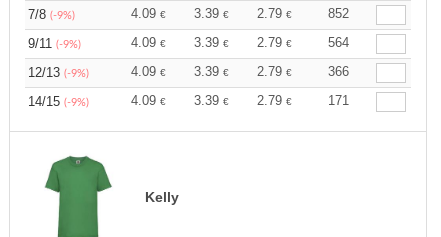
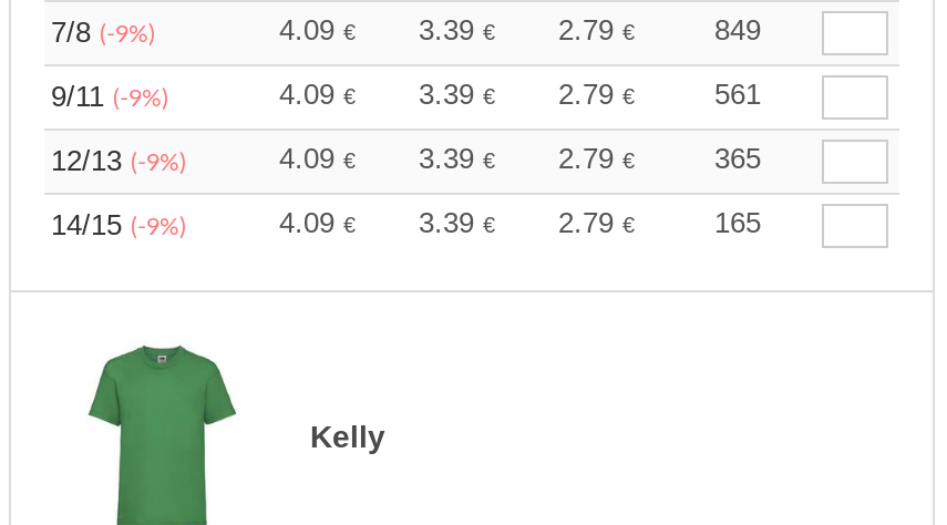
[327,6,348,21] 852 -> [714,14,761,47] 849
[327,35,348,50] 564 -> [714,78,761,111] 561
[327,64,348,79] 366 -> [714,142,761,176] 365
[327,93,348,108] 171 -> [714,207,761,240] 165

